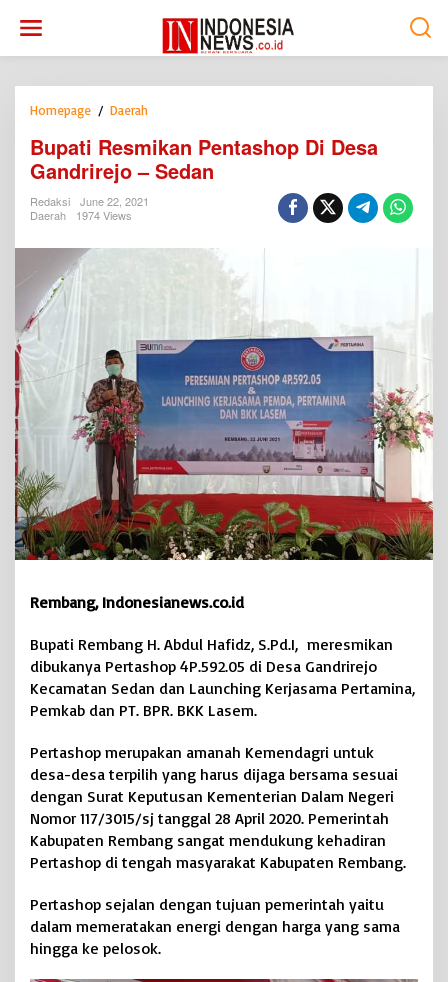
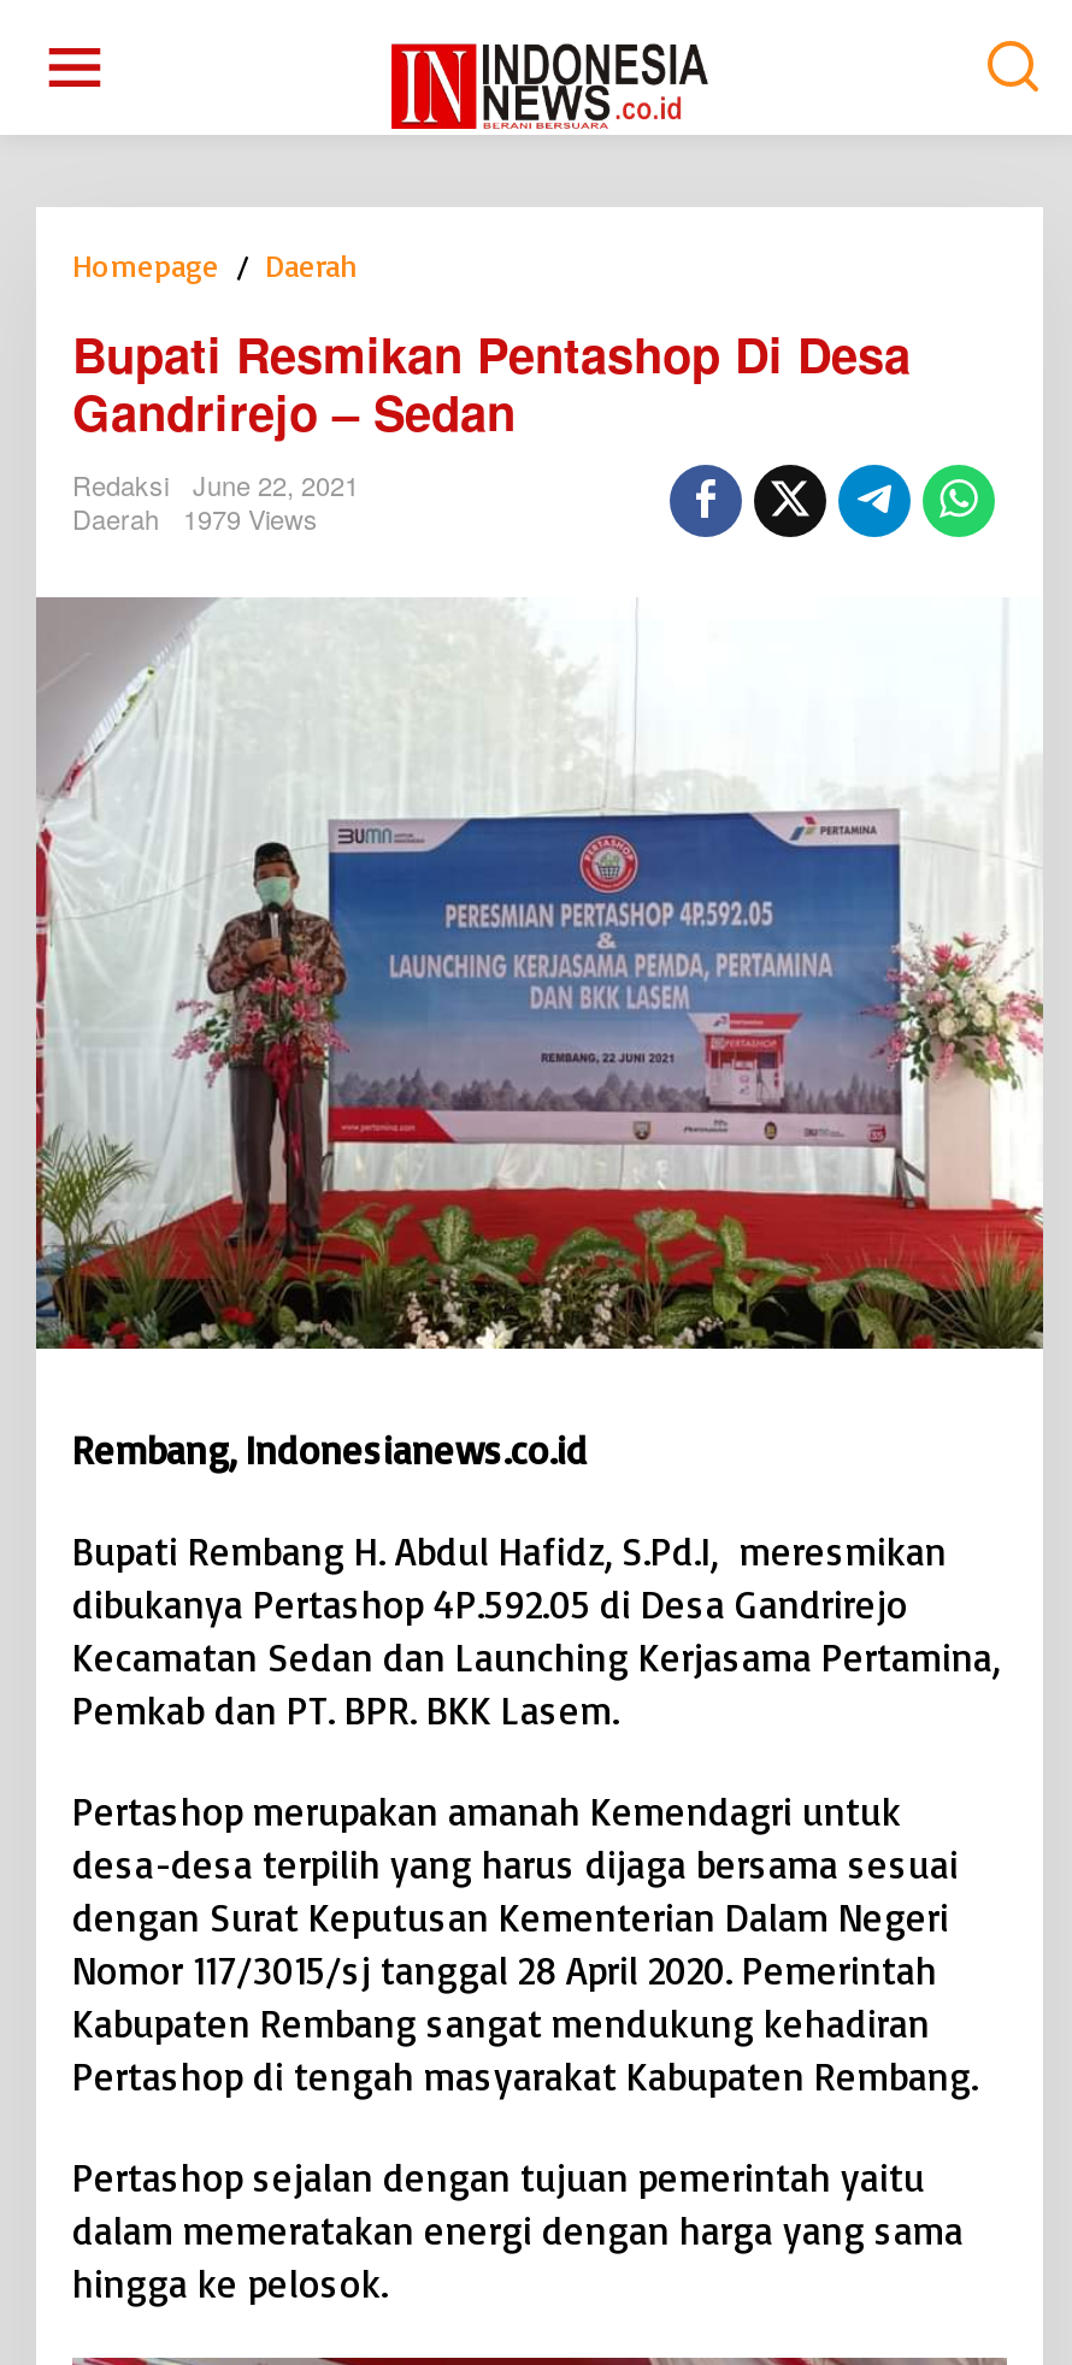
[76,207,132,223] 1974 Views -> [183,499,318,537] 1979 Views

